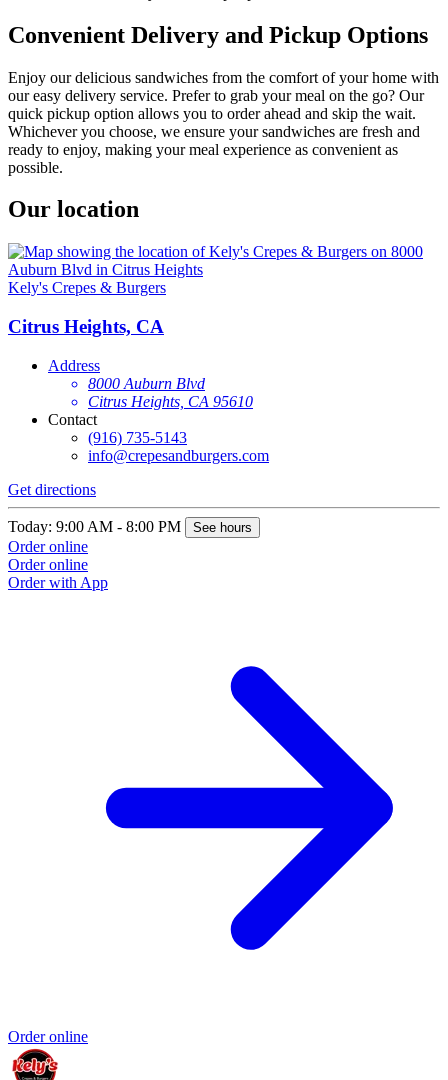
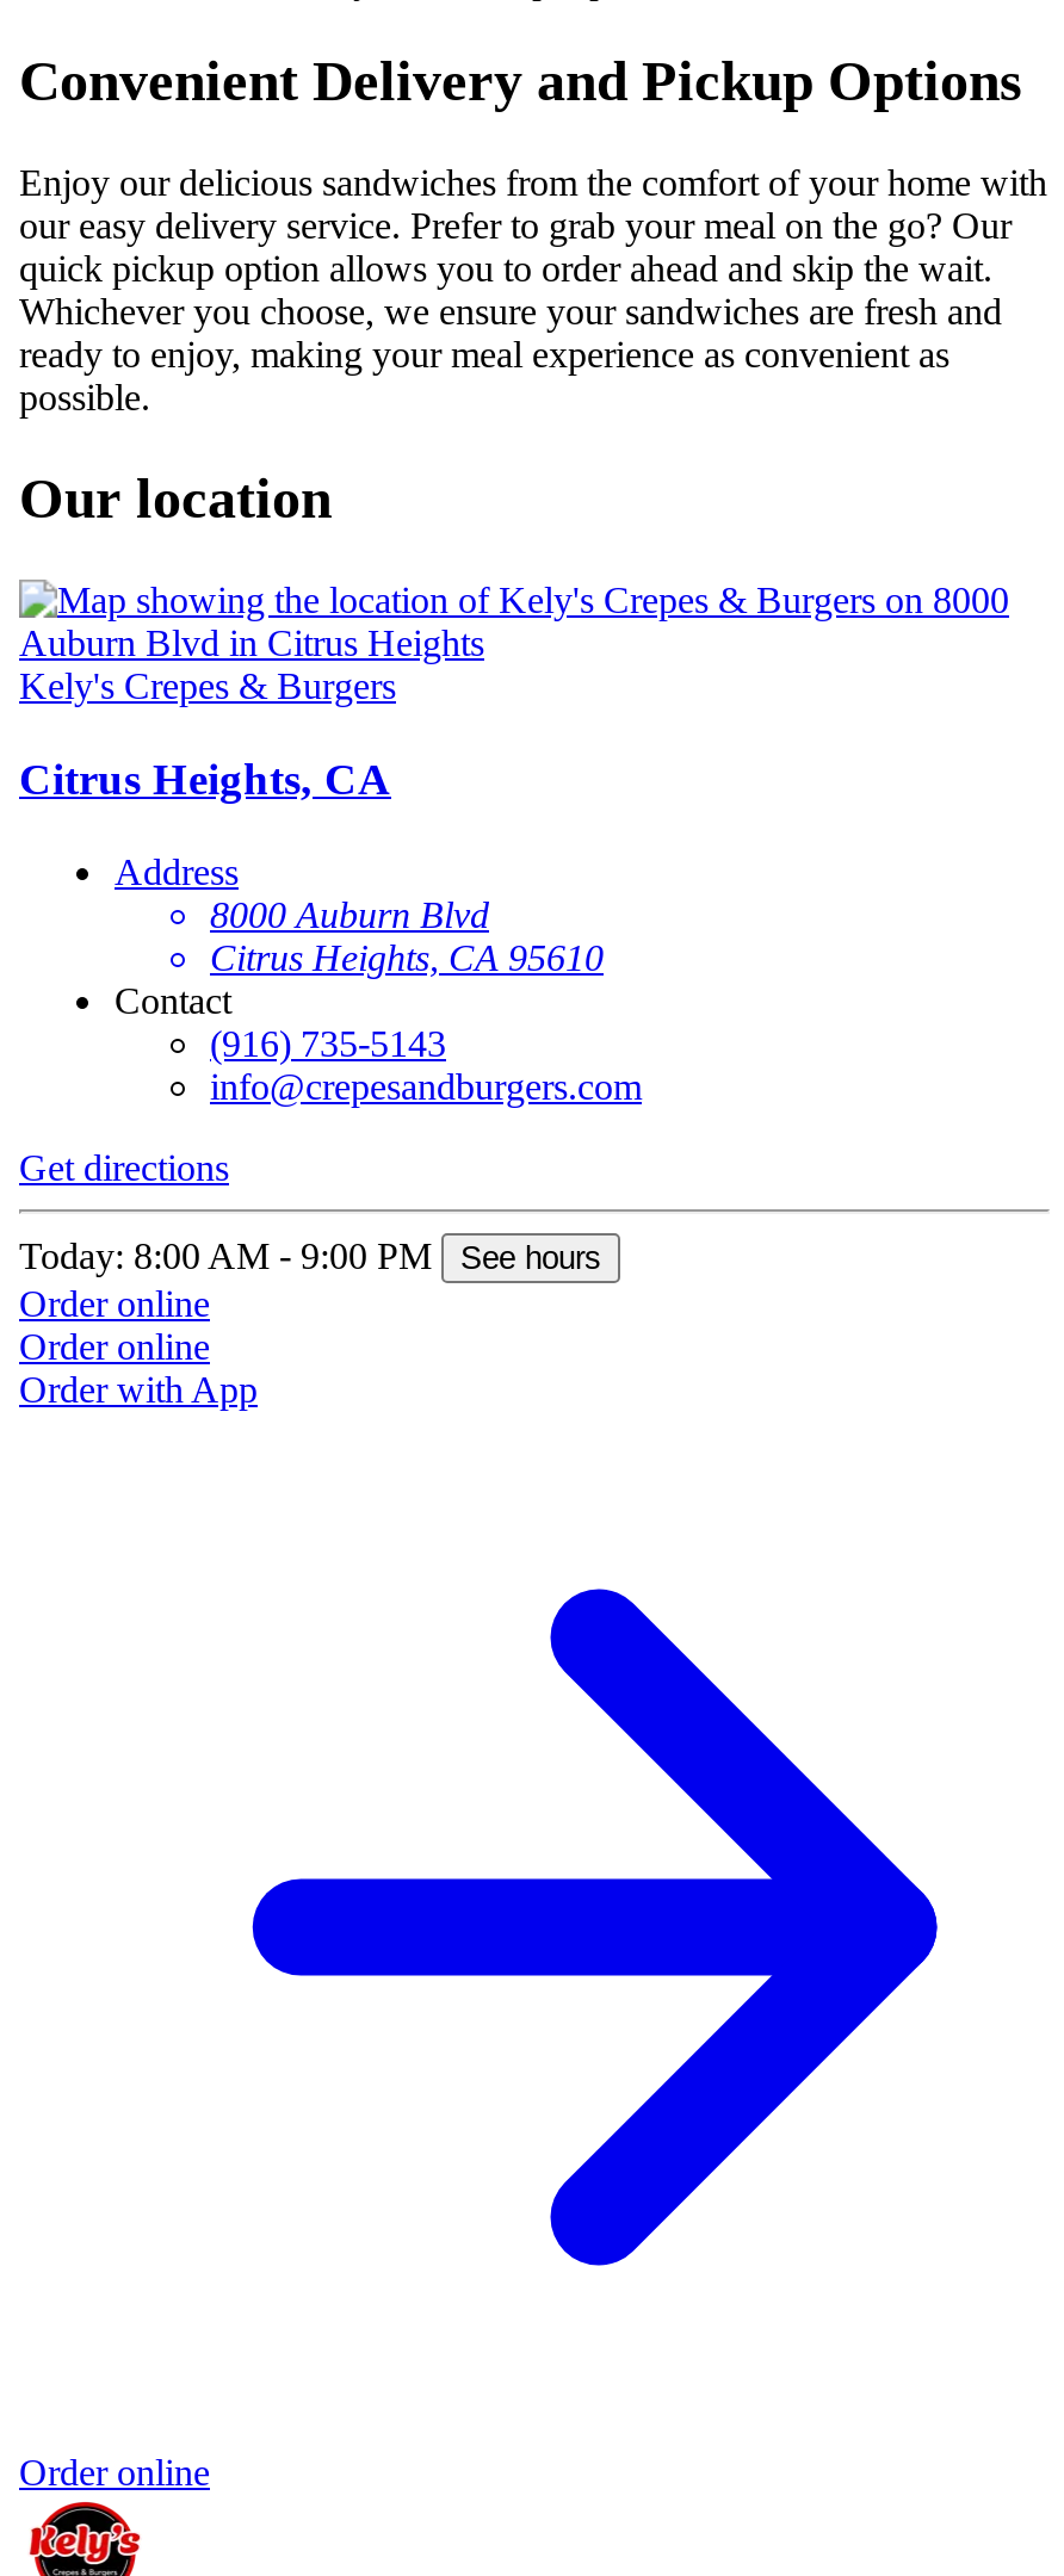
[8,518,252,535] Today: 9:00 AM - 8:00 PM See hours -> [19,1235,601,1276] Today: 8:00 AM - 9:00 PM See hours

